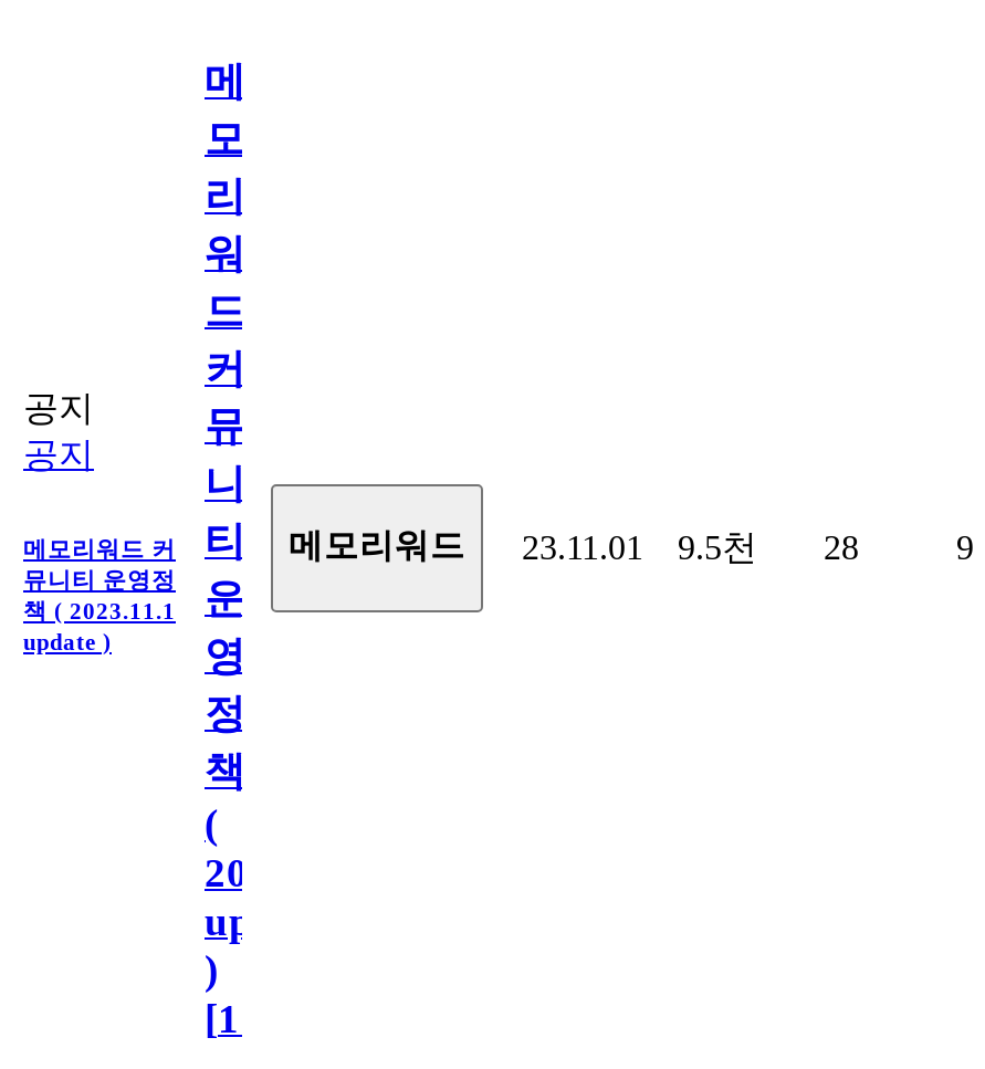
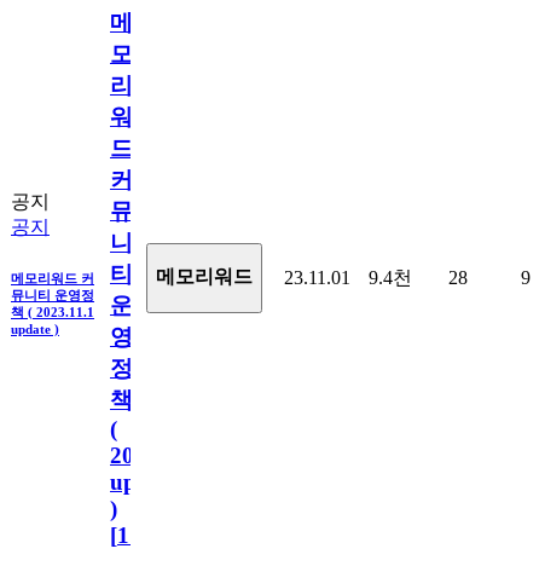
[23,518,859,565] 메모리워드 커 티 메모리워드 23.11.01 9.5천 28 -> [11,262,468,287] 메모리워드 커 티 메모리워드 23.11.01 9.4천 28

